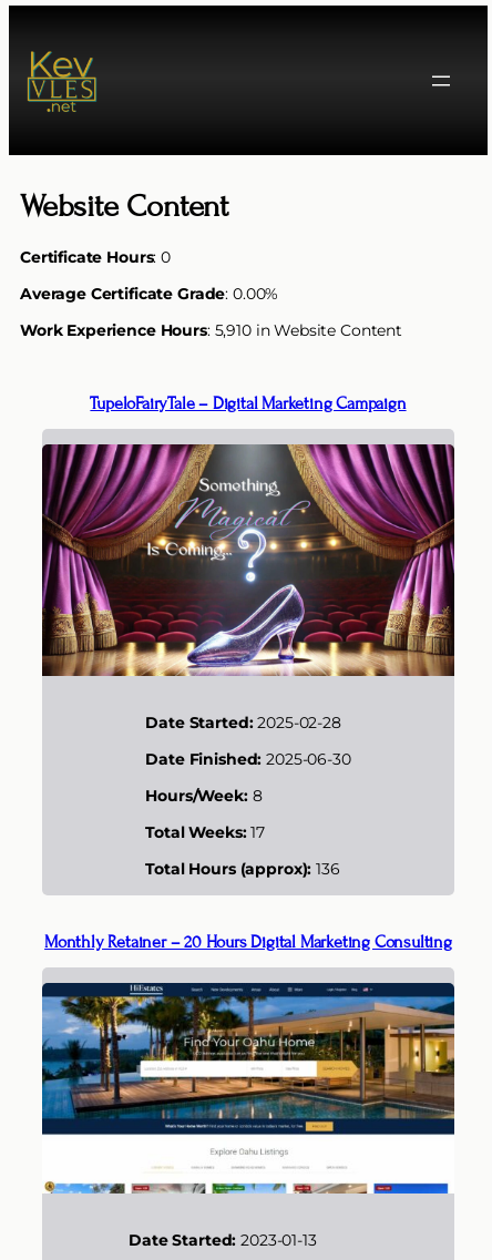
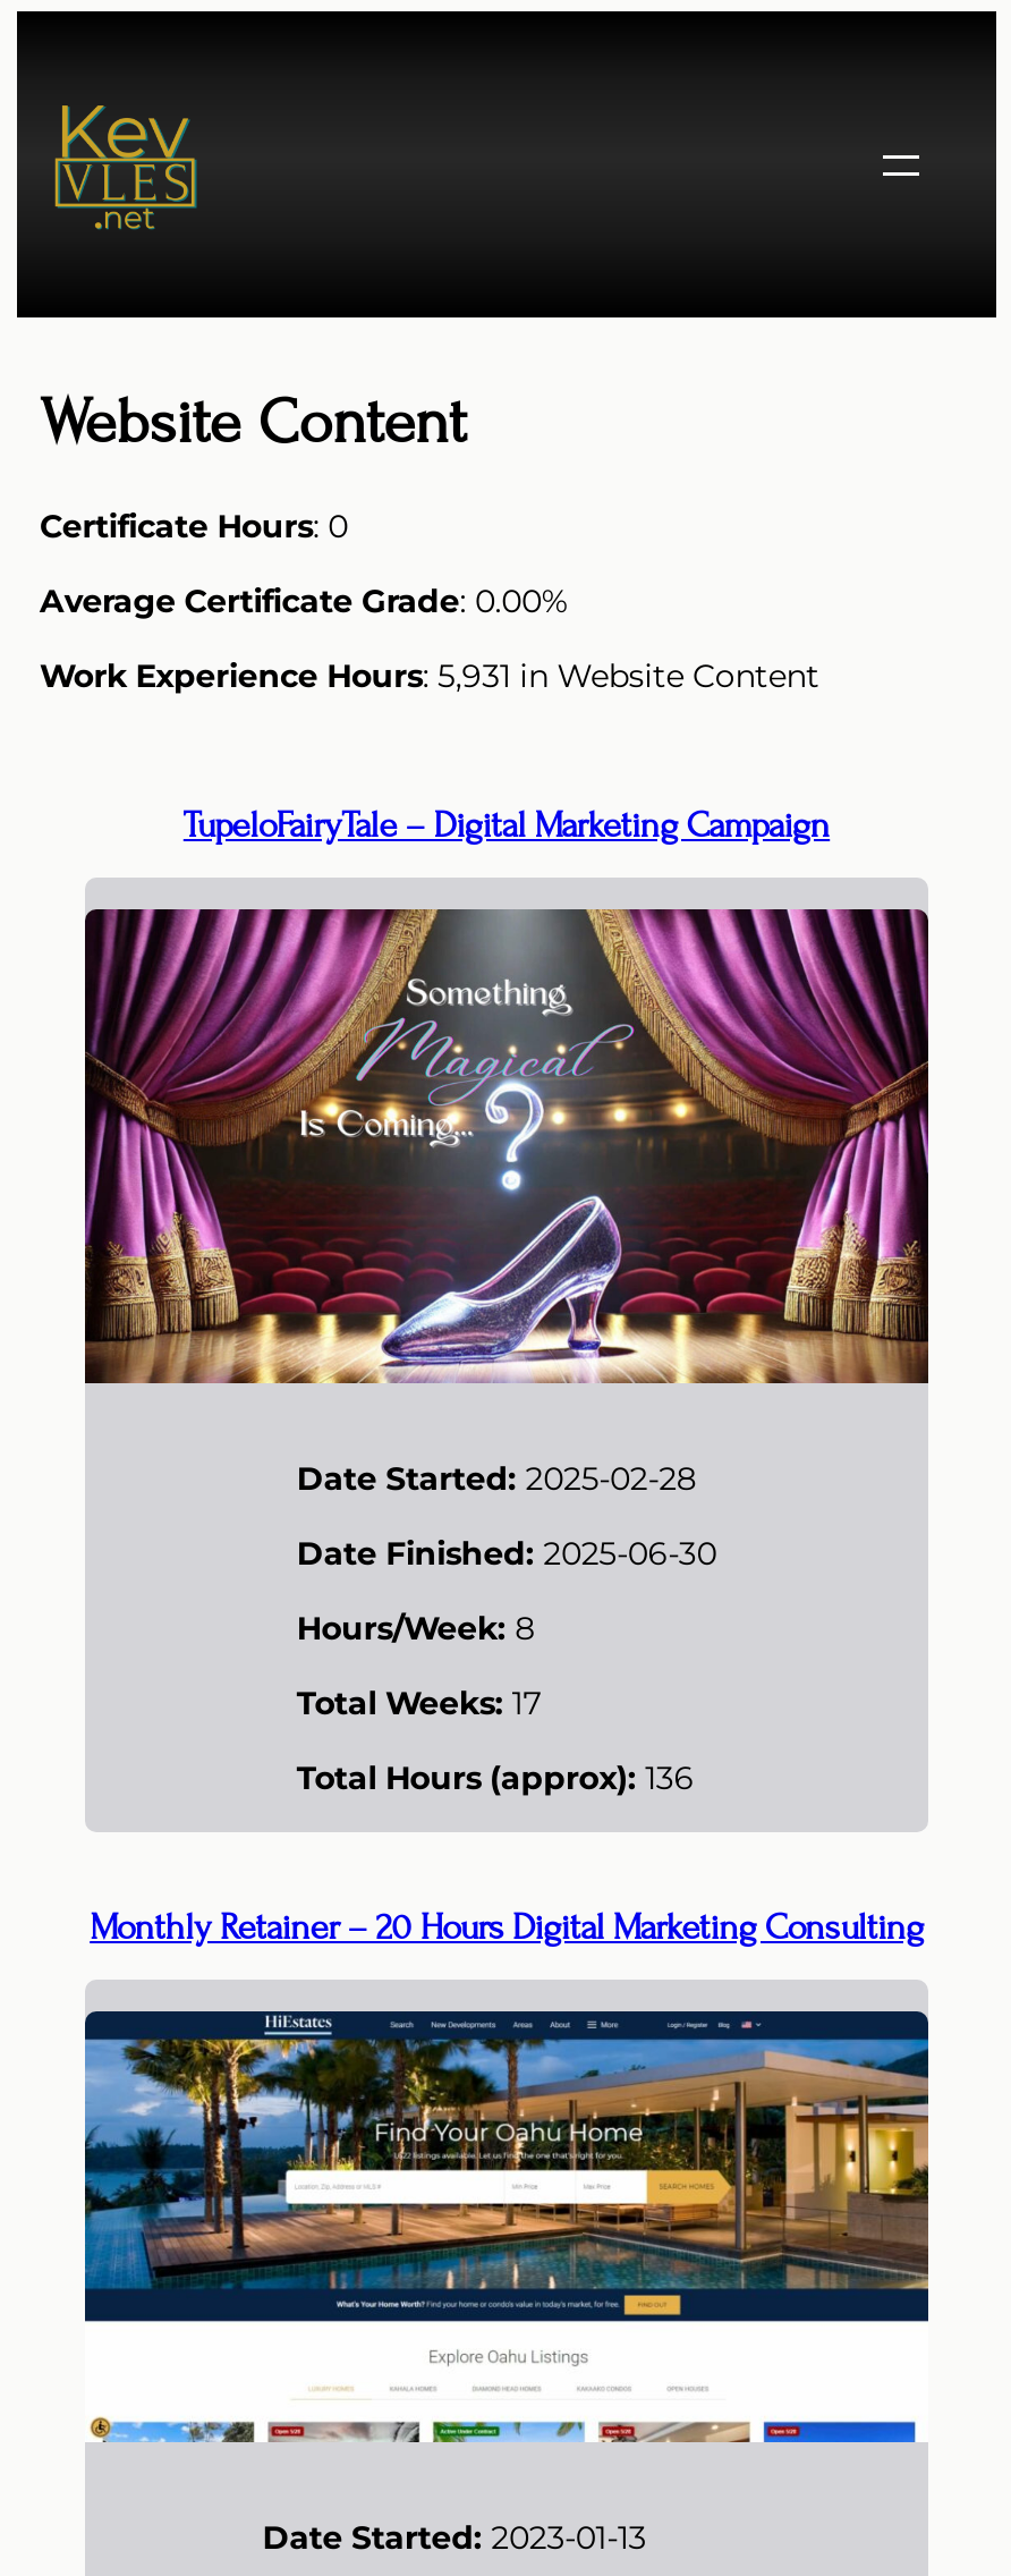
[20,320,402,340] Work Experience Hours: 5,910 in Website Content -> [40,654,819,695] Work Experience Hours: 5,931 in Website Content

